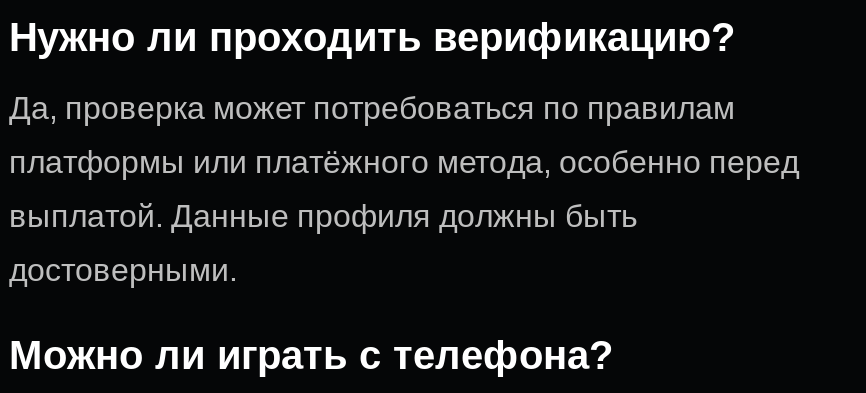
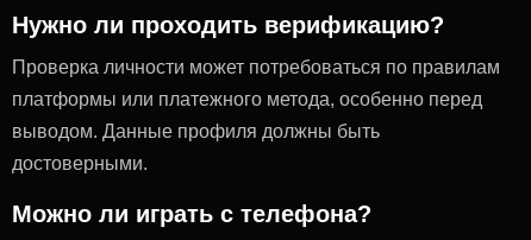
[9,91,735,125] Да, проверка может потребоваться по правилам -> [12,57,500,77] Проверка личности может потребоваться по правилам
[9,145,799,179] платформы или платёжного метода, особенно перед -> [12,89,482,109] платформы или платежного метода, особенно перед
[9,199,637,233] выплатой. Данные профиля должны быть -> [12,121,380,142] выводом. Данные профиля должны быть

